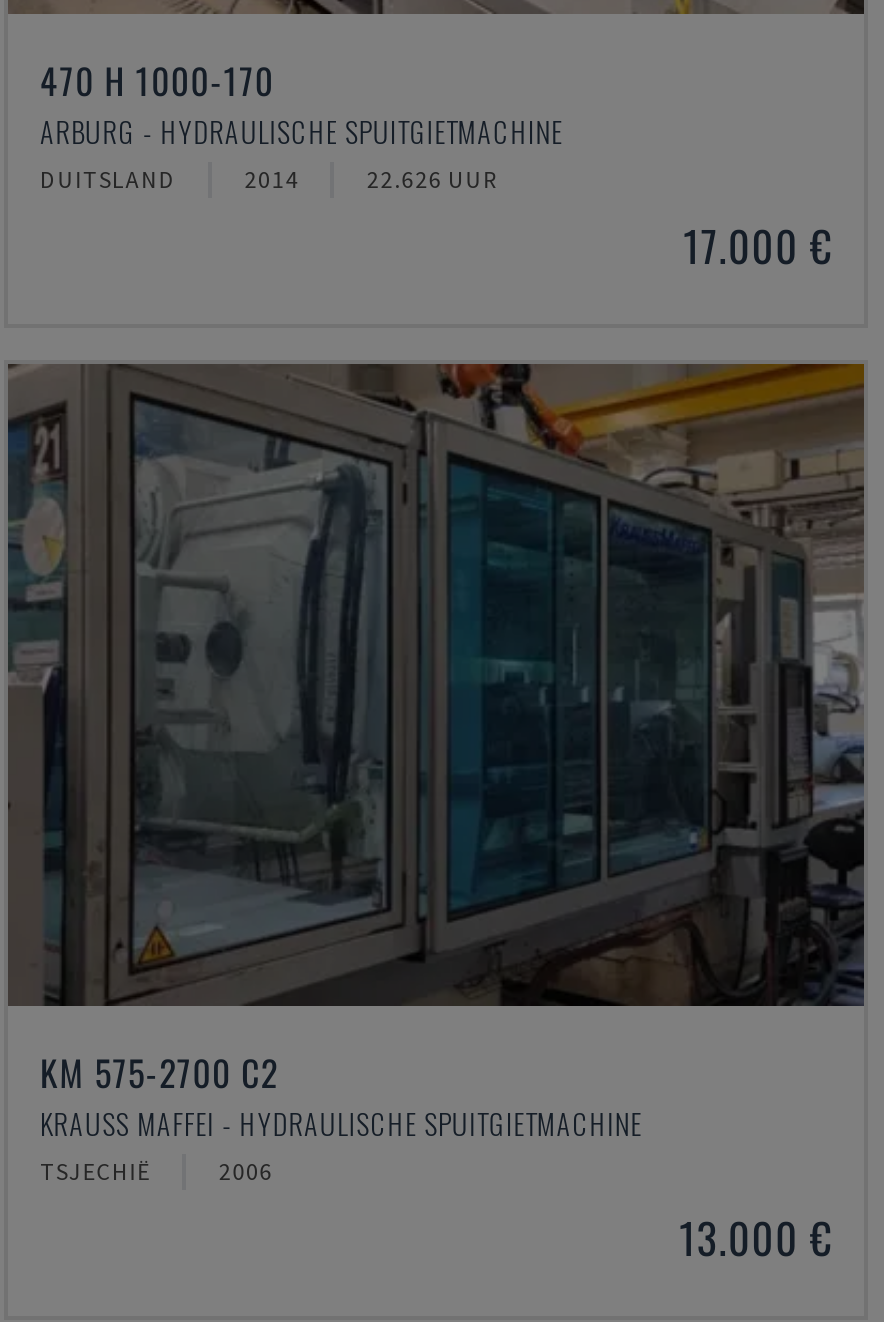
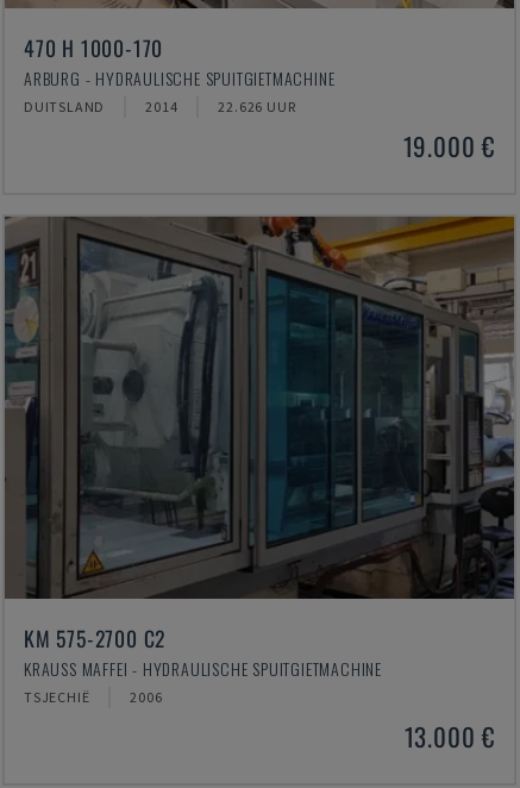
[683,214,832,276] 17.000 € -> [403,127,495,164] 19.000 €

